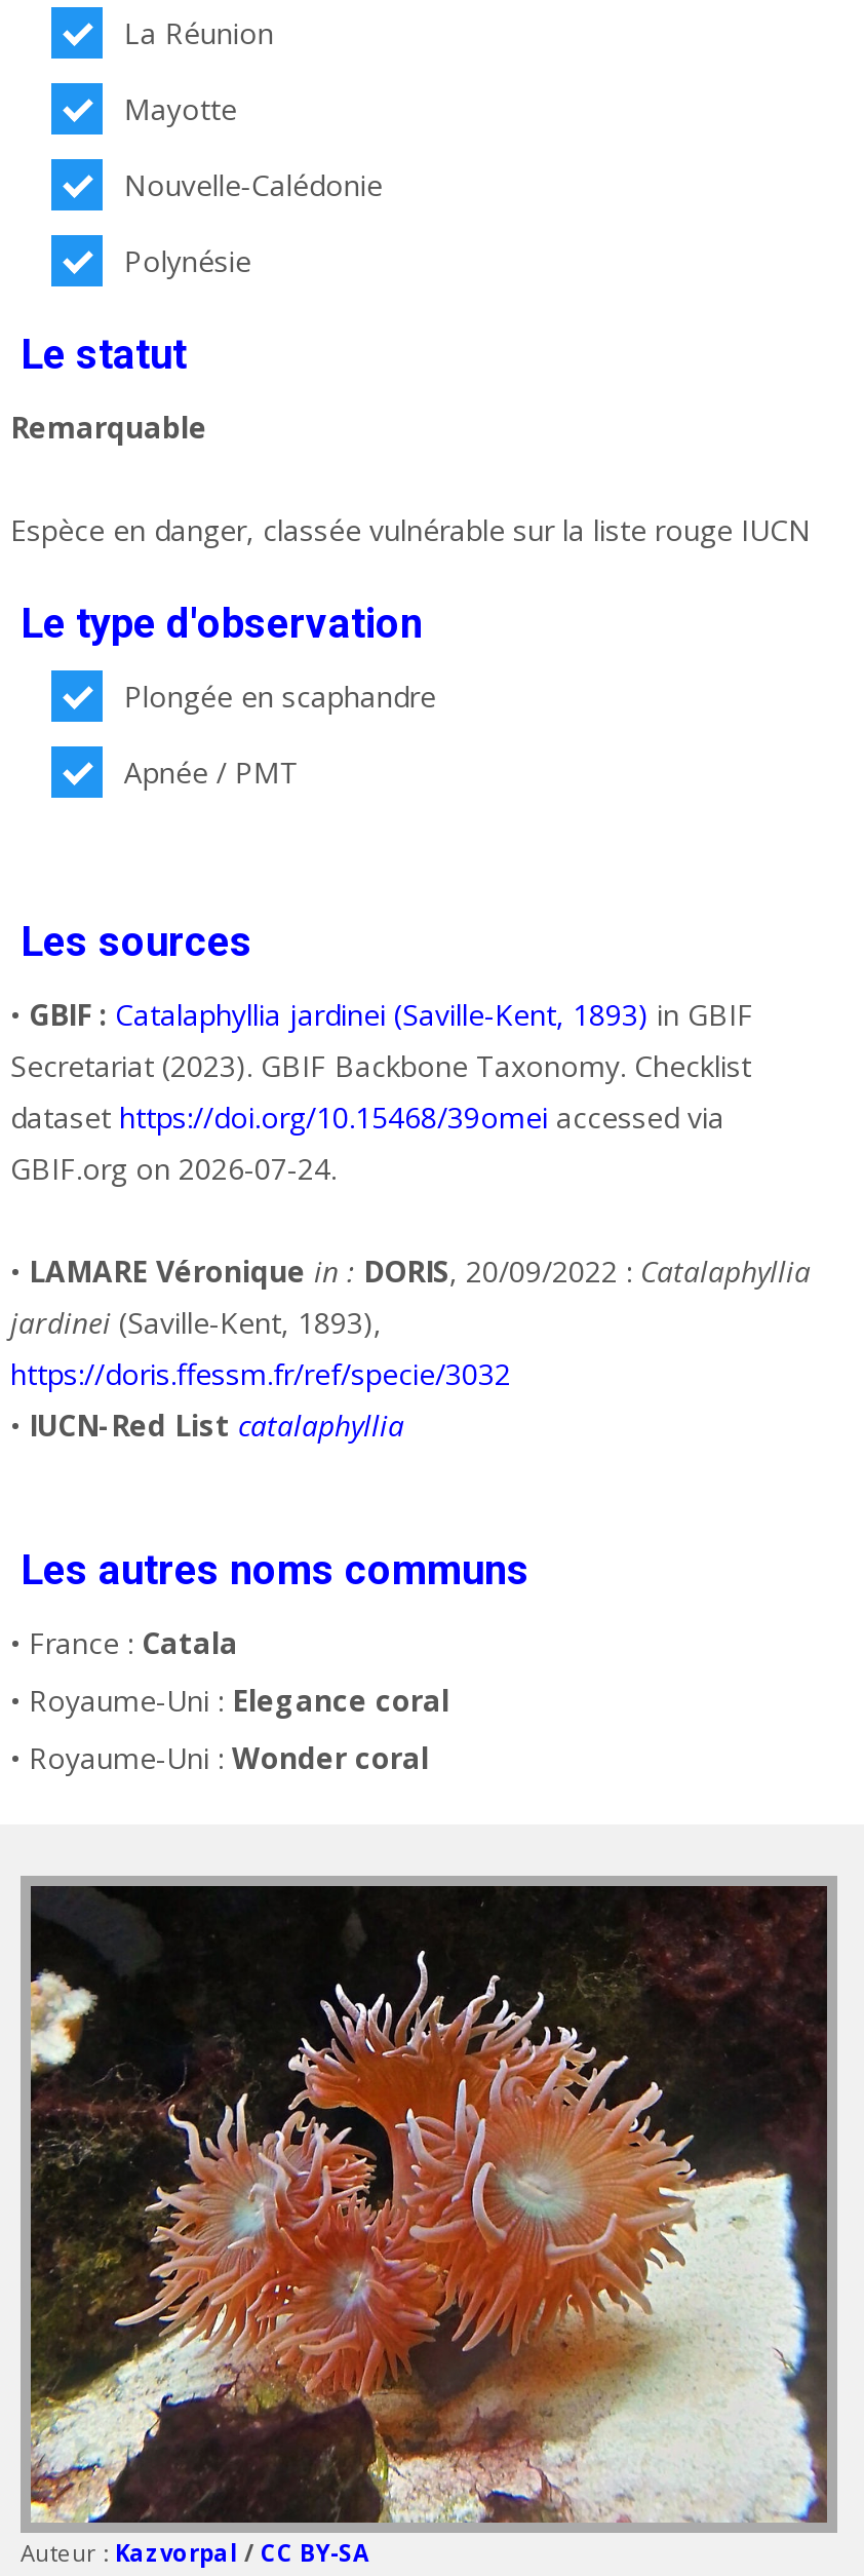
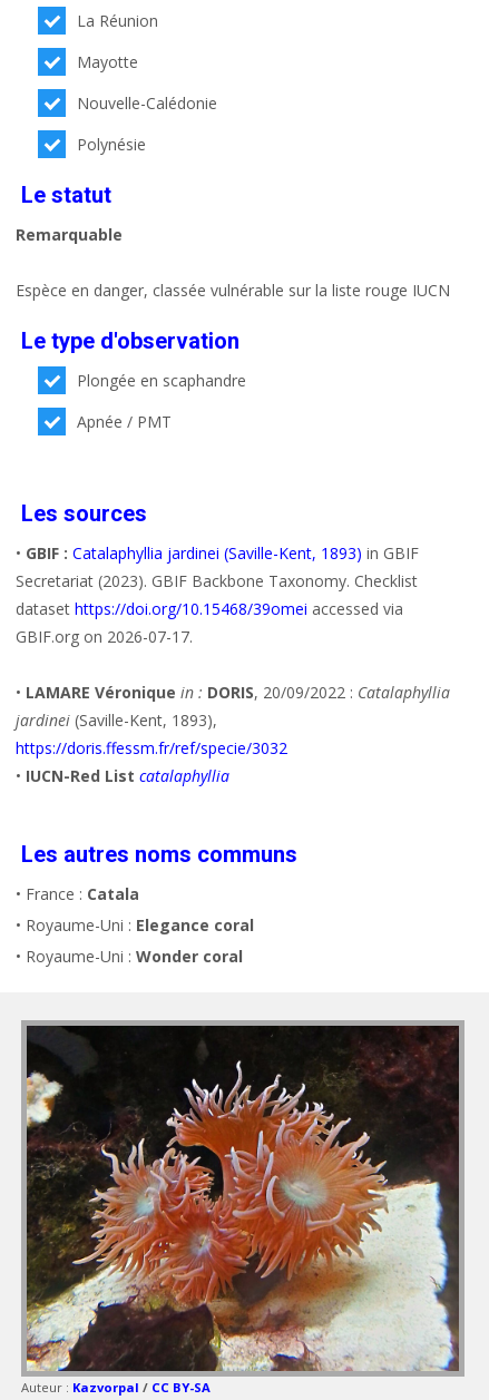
[10,1148,337,1187] GBIF.org on 2026-07-24. -> [16,625,193,647] GBIF.org on 2026-07-17.

